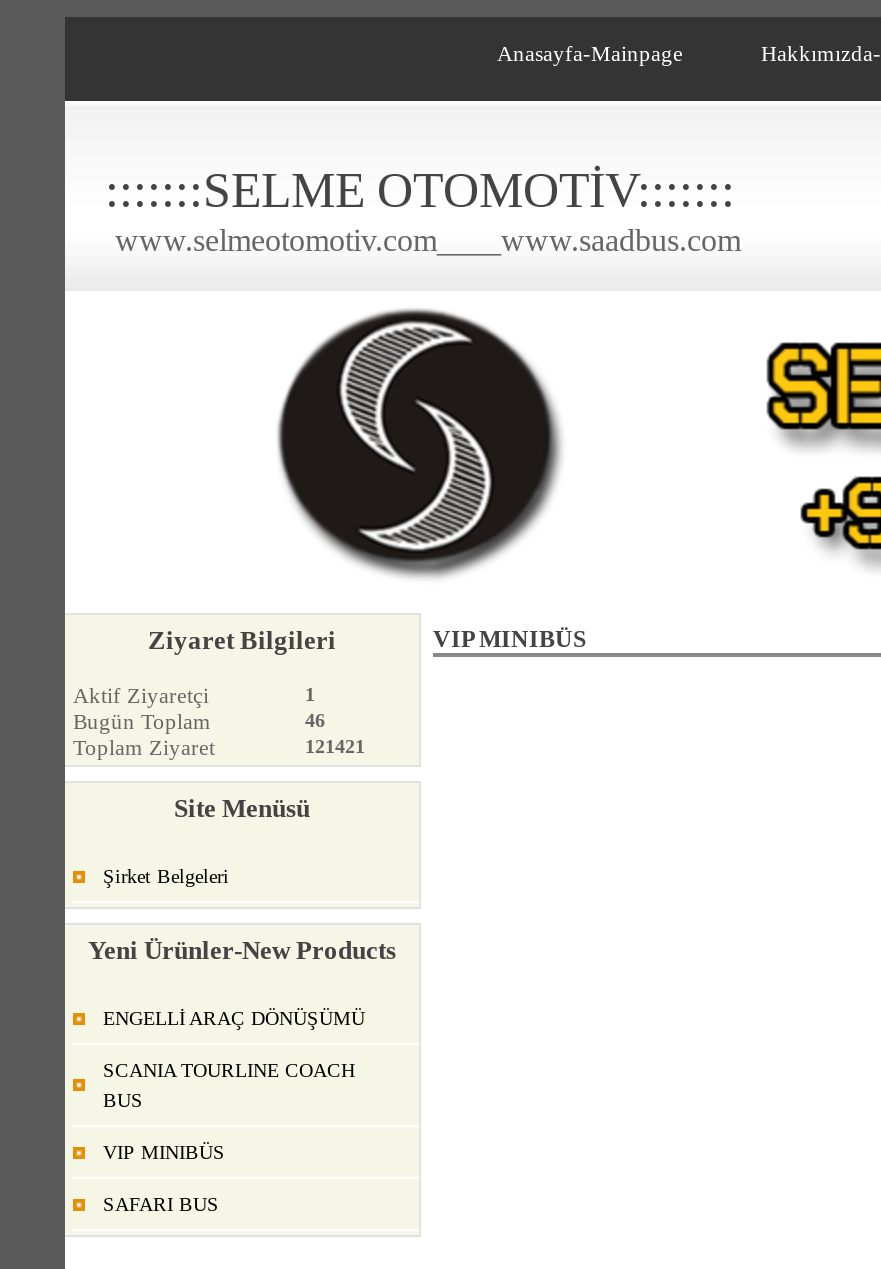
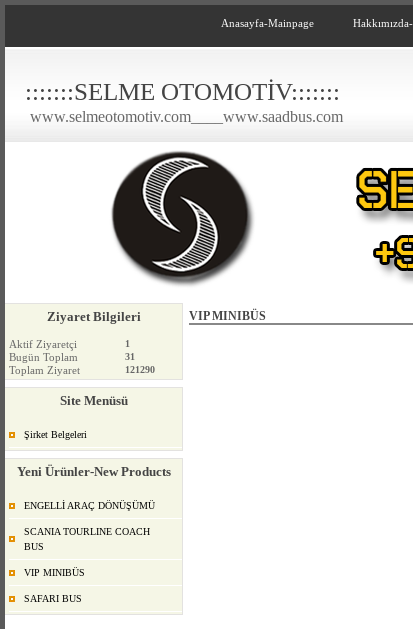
[305,709,325,731] 46 -> [125,351,135,362] 31
[305,735,365,757] 121421 -> [125,364,155,375] 121290

